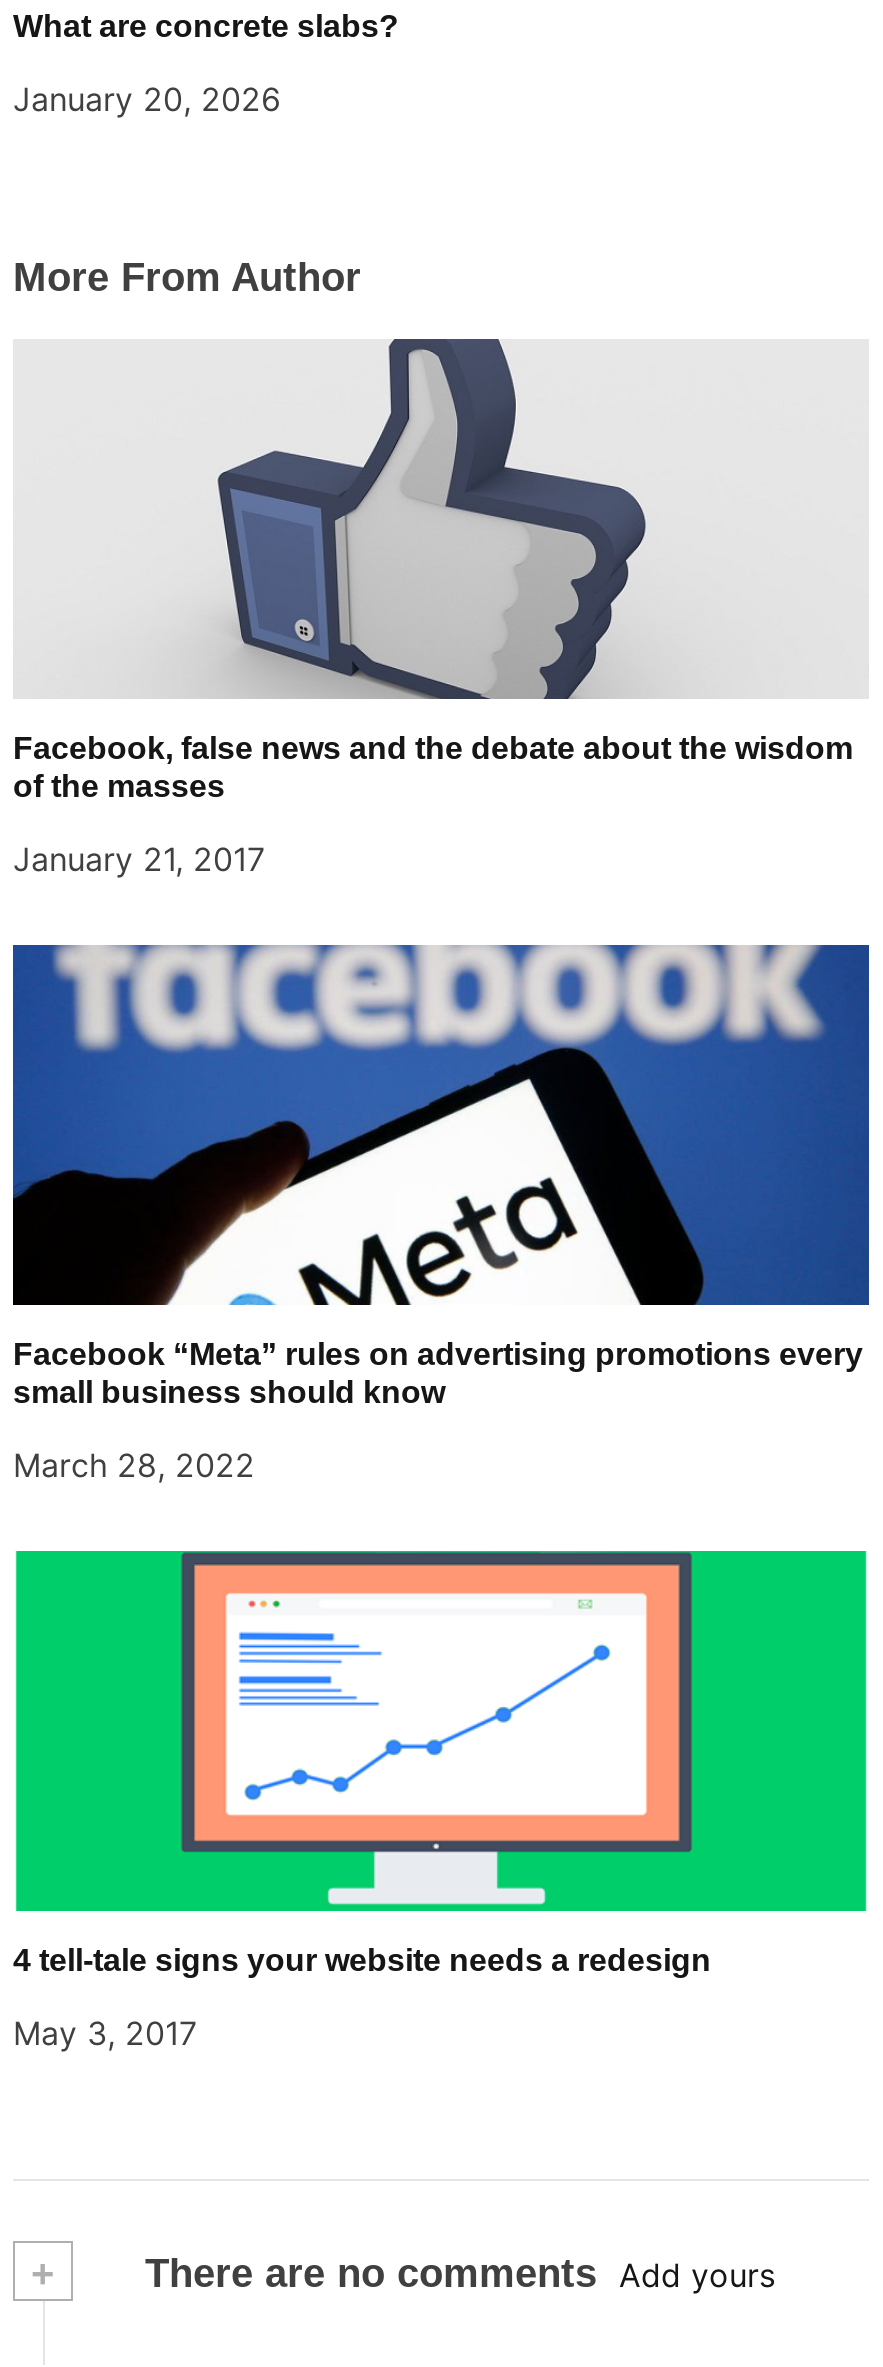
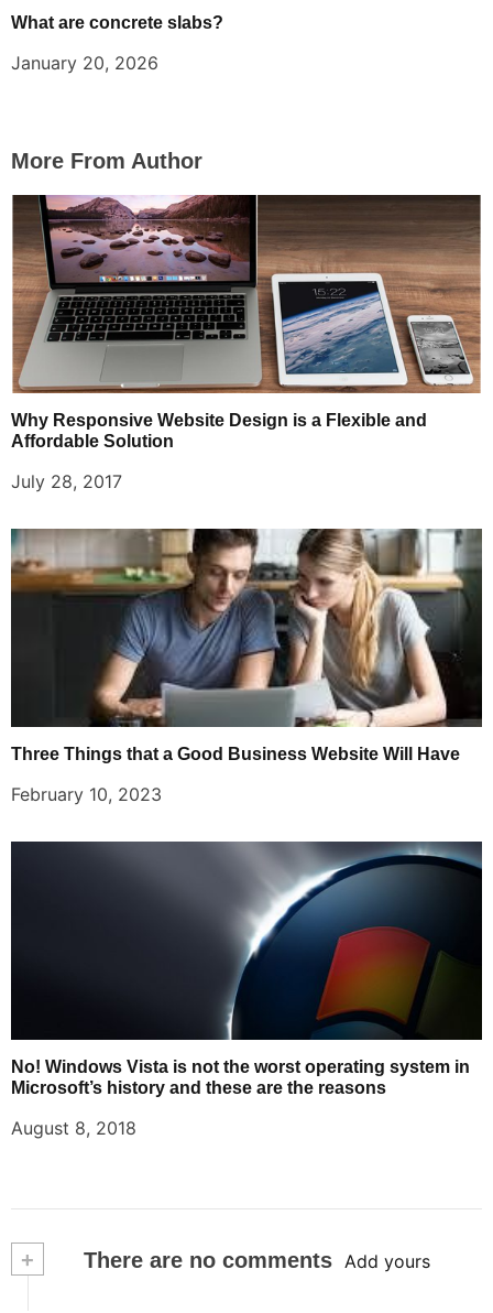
[13,337,865,803] [image] | Facebook, false news and the debate about the wisdom | of the masses -> [11,194,481,450] [image] | Why Responsive Website Design is a Flexible and | Affordable Solution
[13,839,265,879] January 21, 2017 -> [11,470,122,492] July 28, 2017
[11,943,871,1409] [image] | Facebook “Meta” rules on advertising promotions every | small business should know -> [10,528,483,763] [image] | Three Things that a Good Business Website Will Have
[13,1445,255,1485] March 28, 2022 -> [11,783,162,805] February 10, 2023
[13,1513,869,1977] [image] | 4 tell-tale signs your website needs a redesign -> [10,840,483,1097] [image] | No! Windows Vista is not the worst operating system in | Microsoft’s history and these are the reasons
[13,2013,197,2053] May 3, 2017 -> [11,1117,136,1139] August 8, 2018

